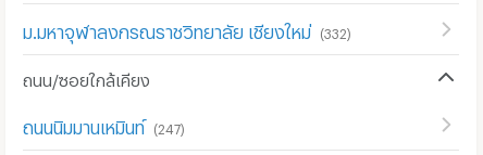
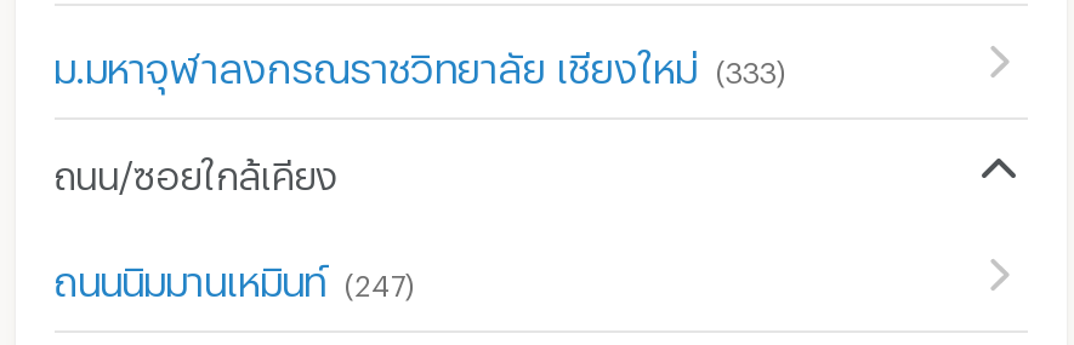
[319,26,351,37] (332) -> [716,54,786,79] (333)

